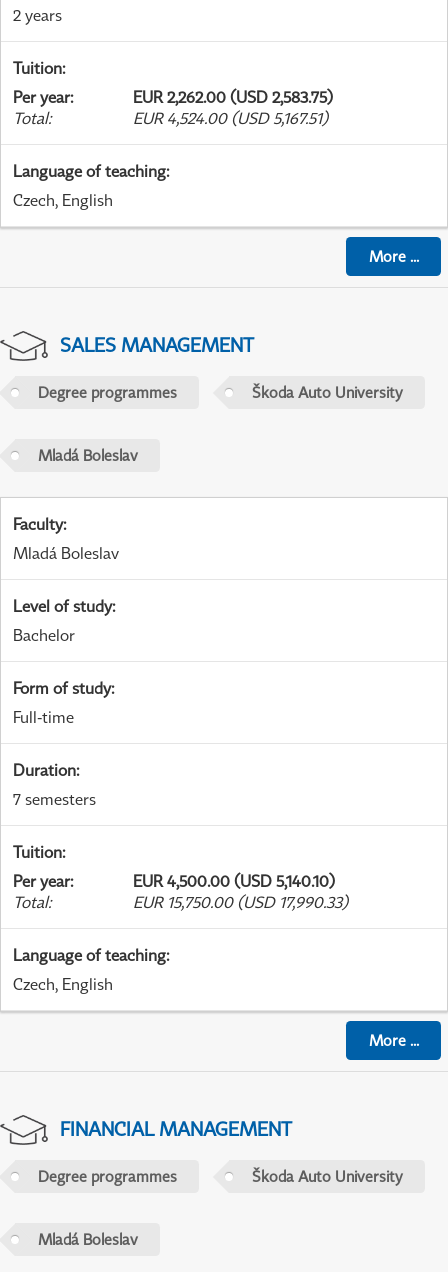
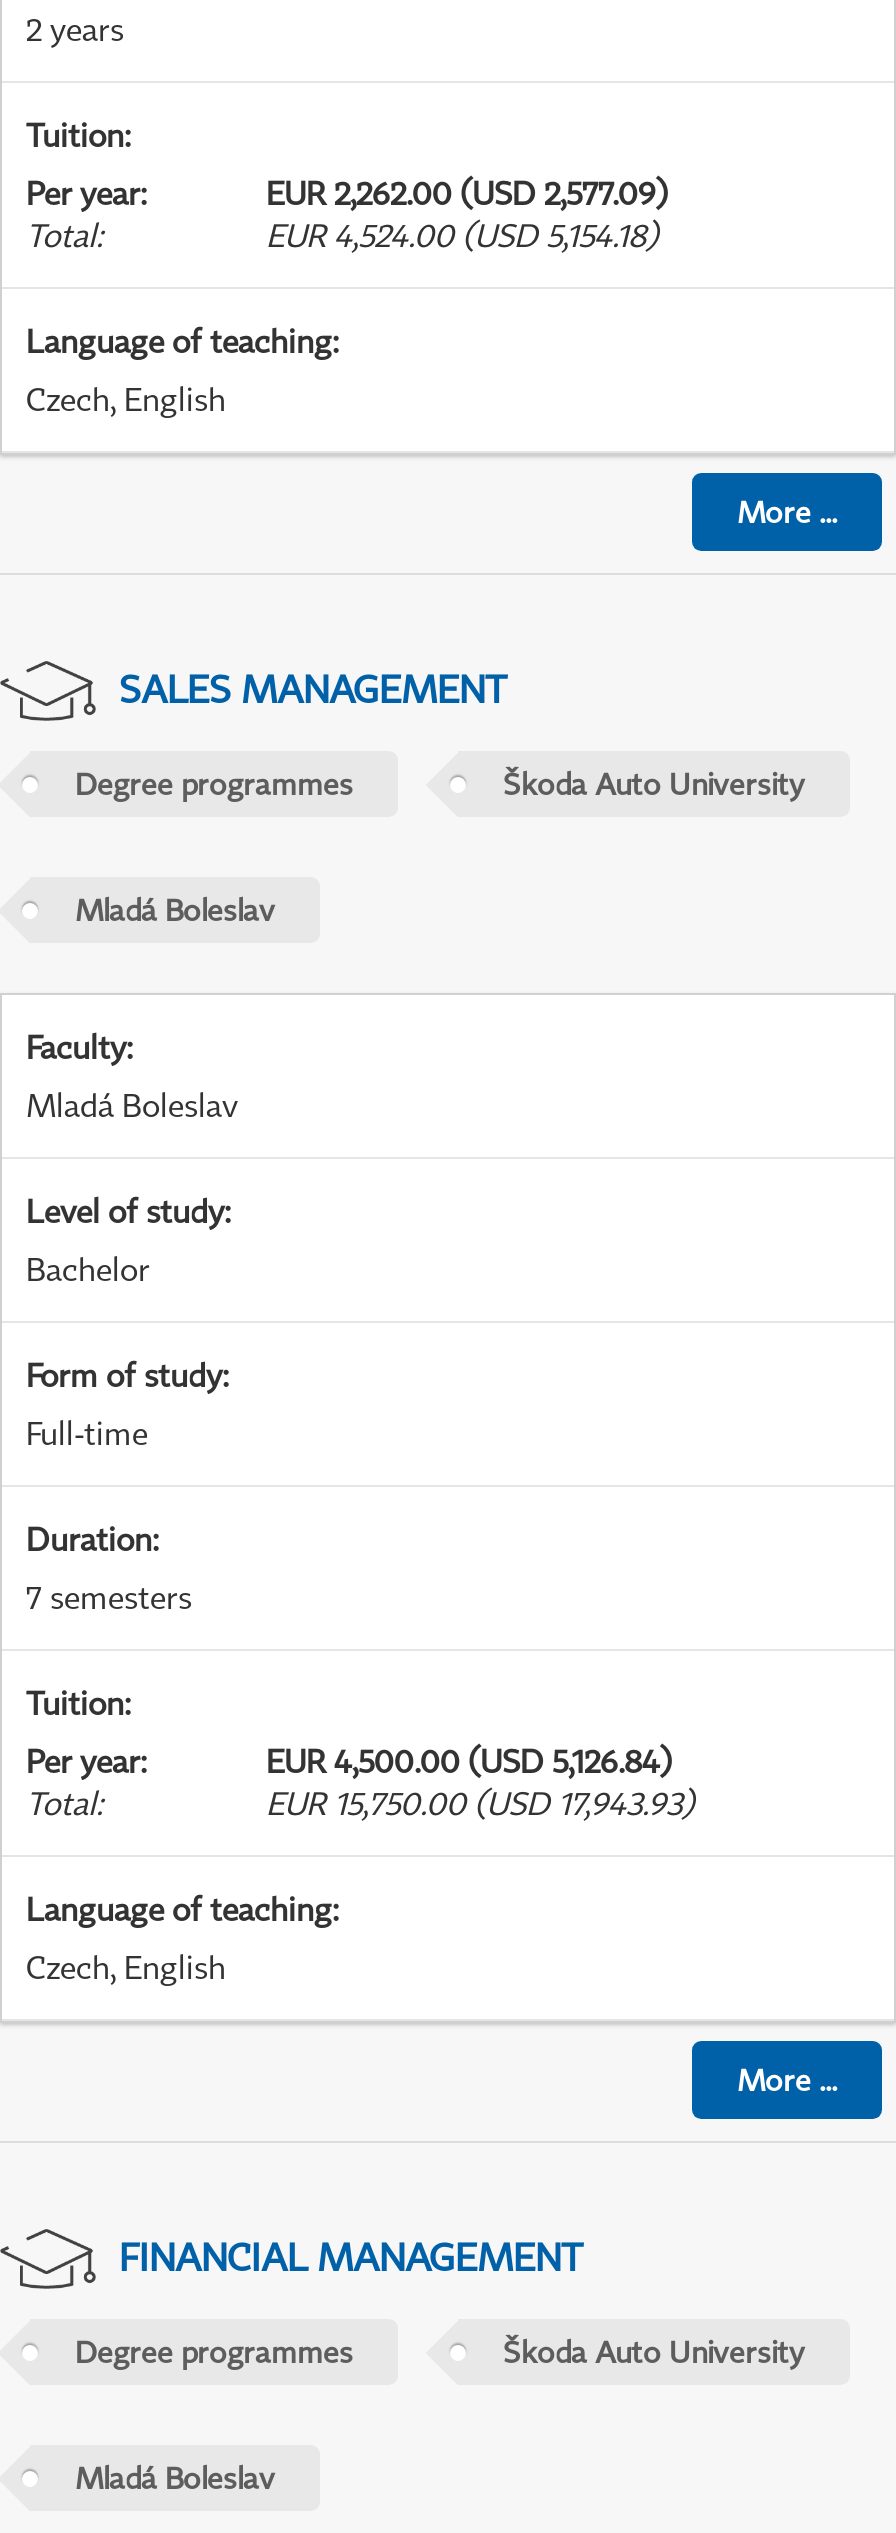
[133,87,333,107] EUR 2,262.00 (USD 2,583.75) -> [266,173,668,213] EUR 2,262.00 (USD 2,577.09)
[133,108,328,128] EUR 4,524.00 (USD 5,167.51) -> [266,215,658,255] EUR 4,524.00 (USD 5,154.18)
[133,871,335,891] EUR 4,500.00 (USD 5,140.10) -> [266,1741,672,1781] EUR 4,500.00 (USD 5,126.84)
[133,892,348,912] EUR 15,750.00 (USD 17,990.33) -> [266,1783,694,1823] EUR 15,750.00 (USD 17,943.93)

